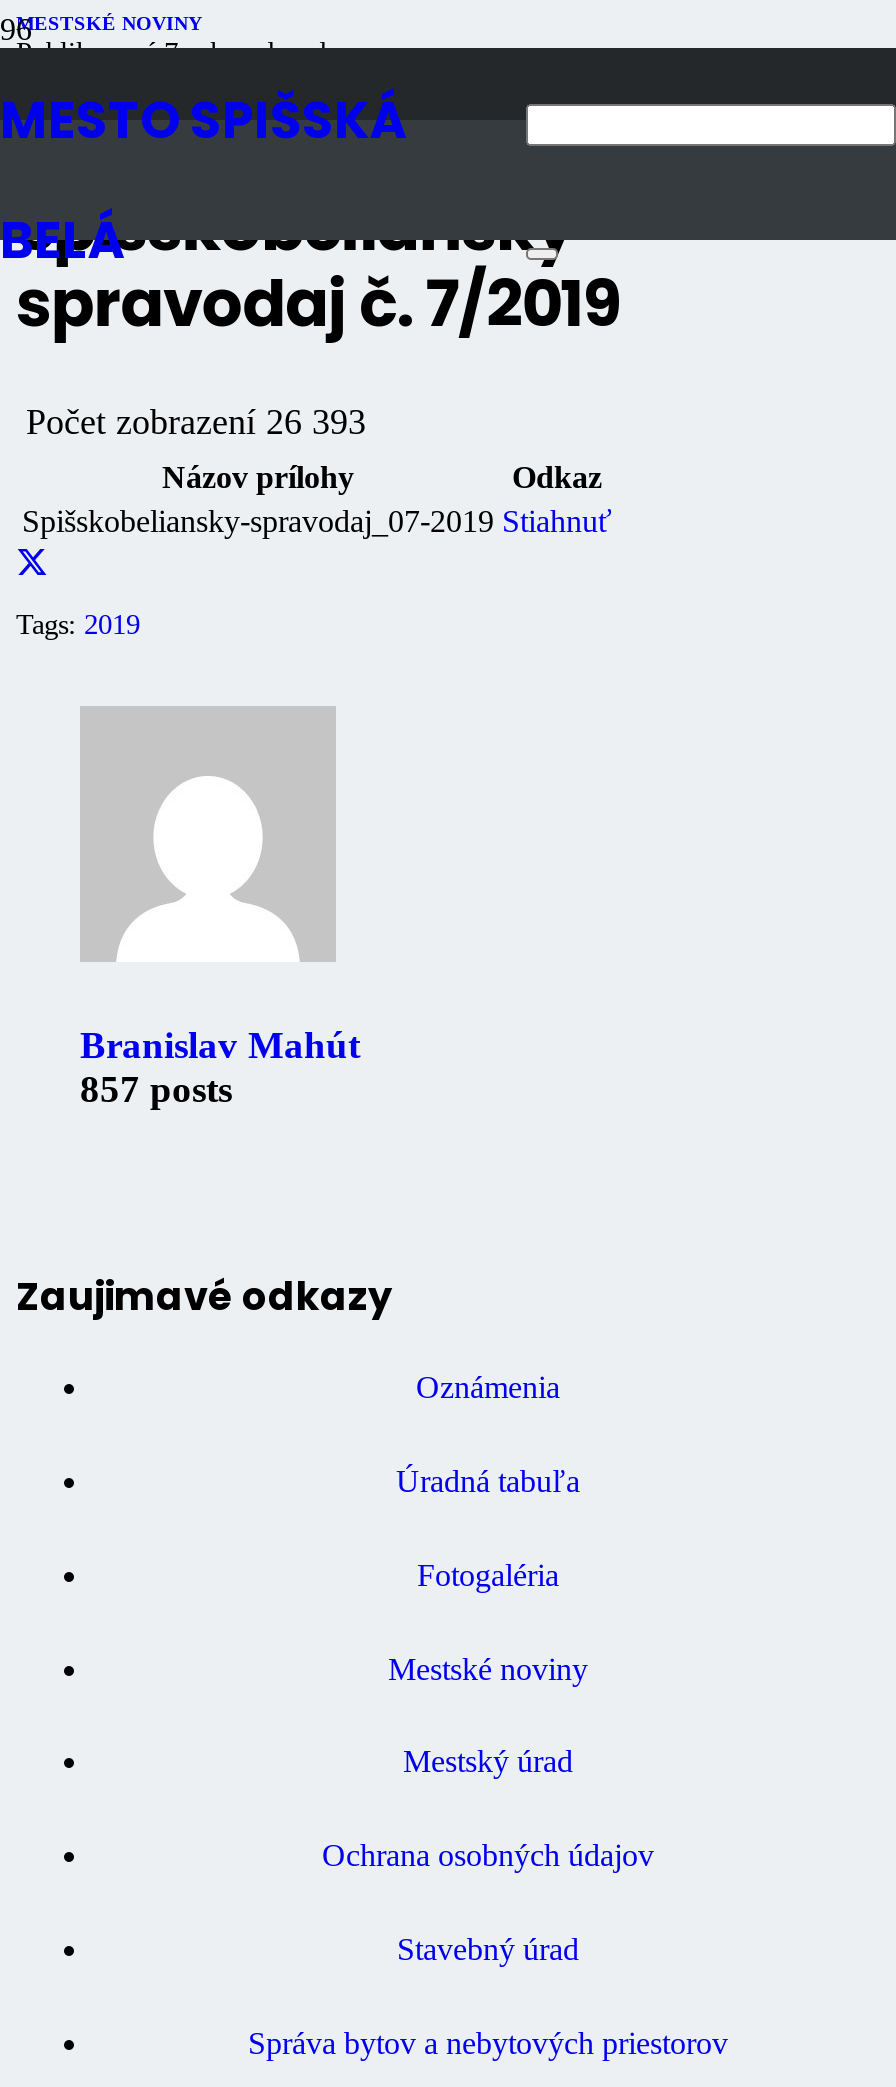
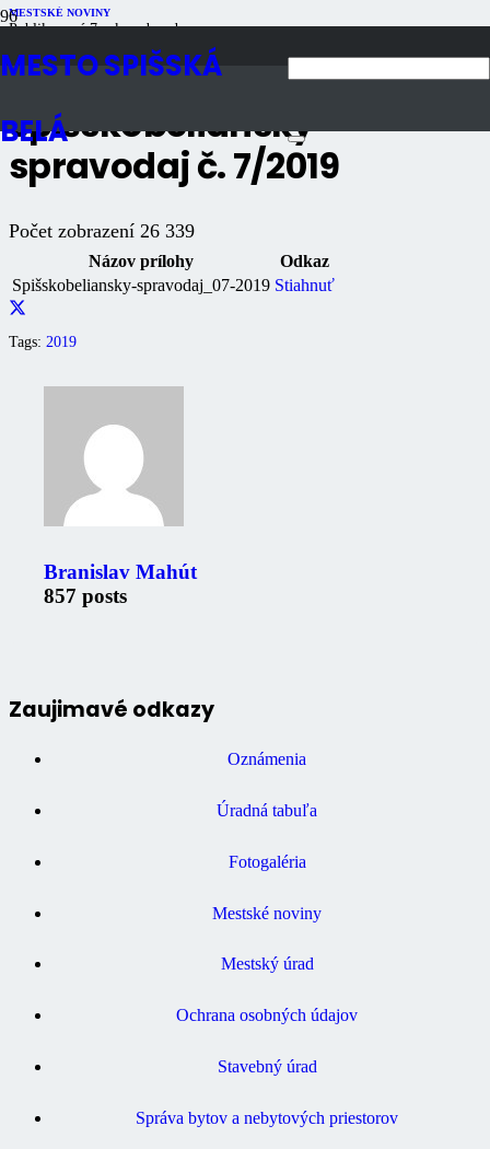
[26,401,366,441] Počet zobrazení 26 393 -> [9,219,195,241] Počet zobrazení 26 339

